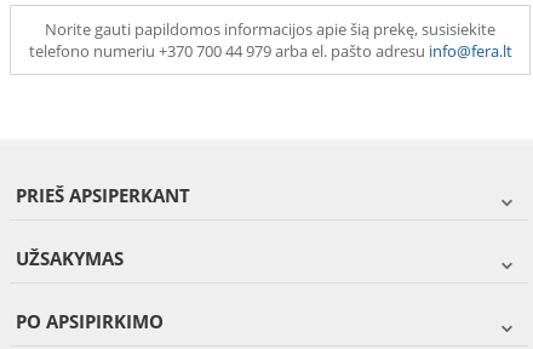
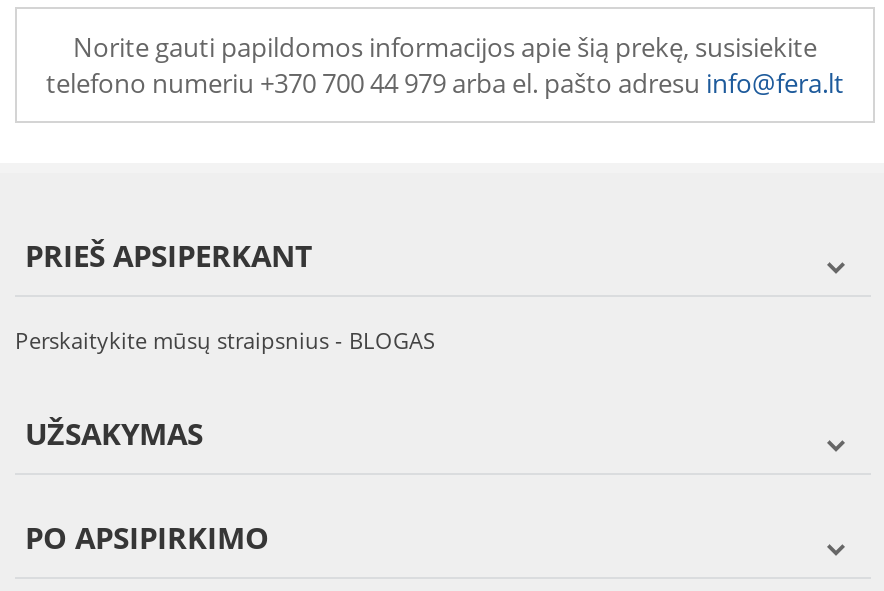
moved [16,183,190,207] -> [25,235,313,275]: PRIEŠ APSIPERKANT
none -> [15,325,435,355] Perskaitykite mūsų straipsnius - BLOGAS

